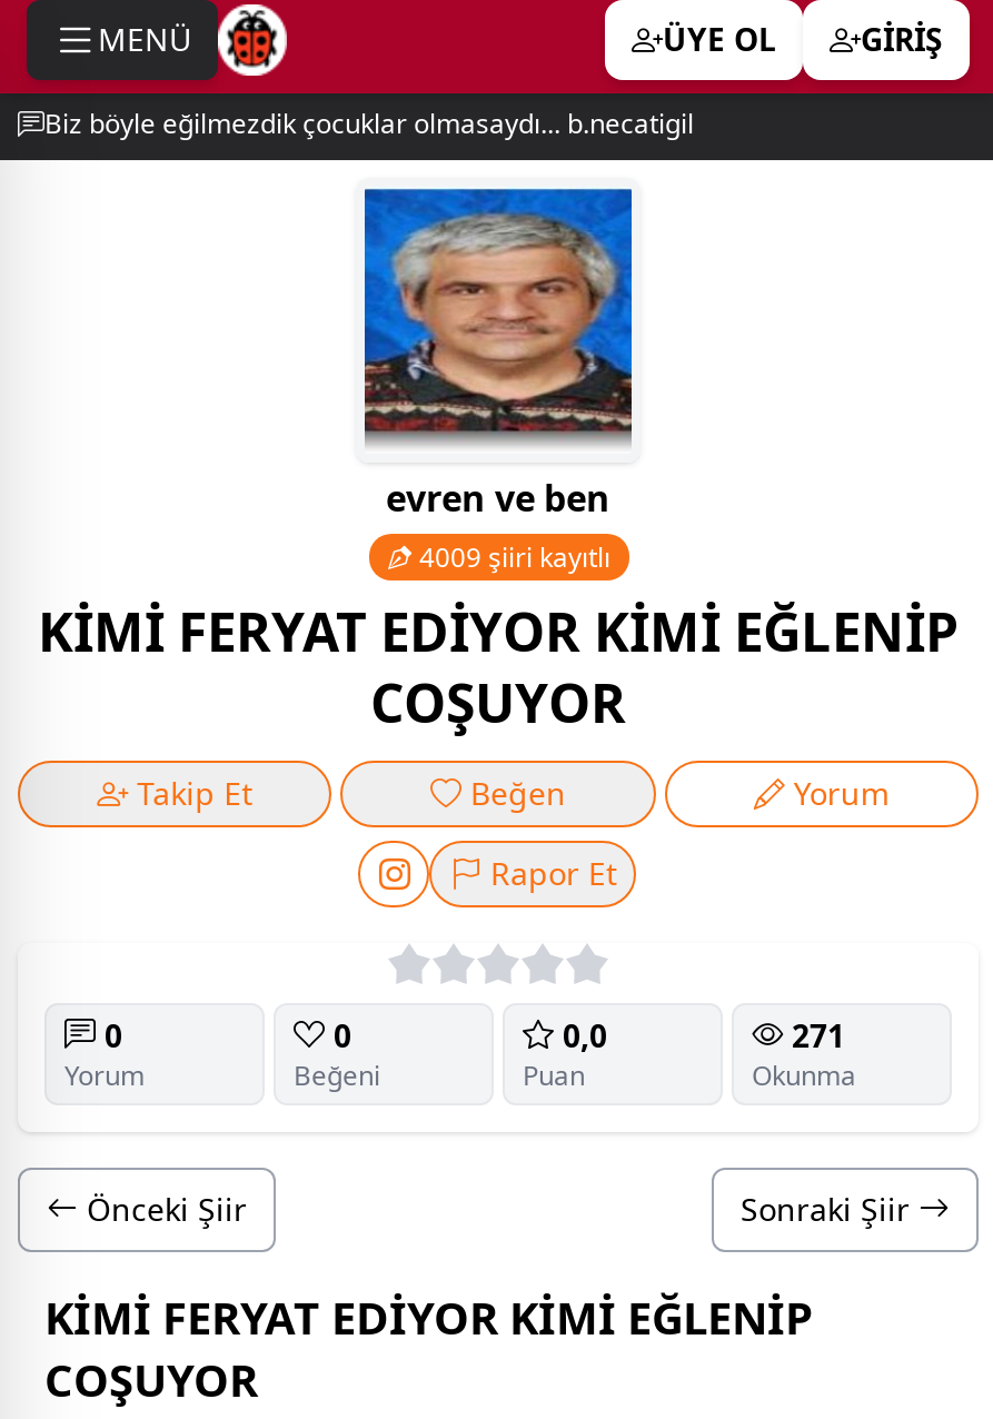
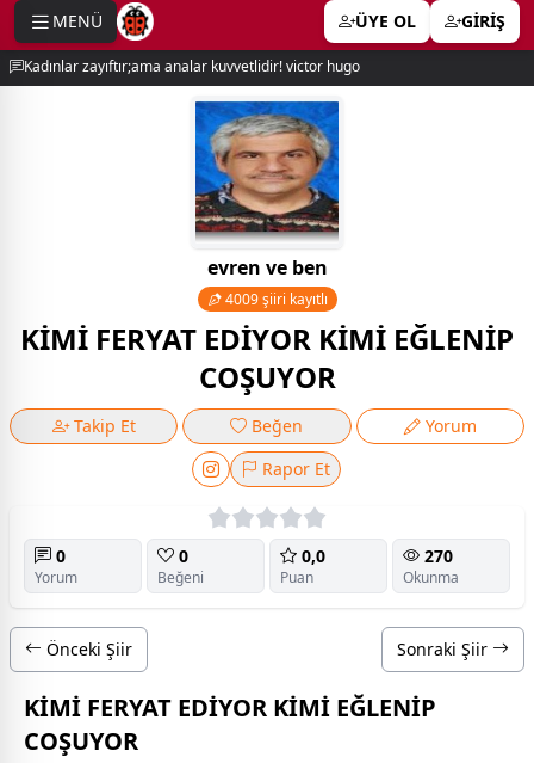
[44,105,694,142] Biz böyle eğilmezdik çocuklar olmasaydı... b.necatigil -> [24,56,360,76] Kadınlar zayıftır;ama analar kuvvetlidir! victor hugo
[783,1013,845,1056] 271 -> [420,544,453,567] 270

